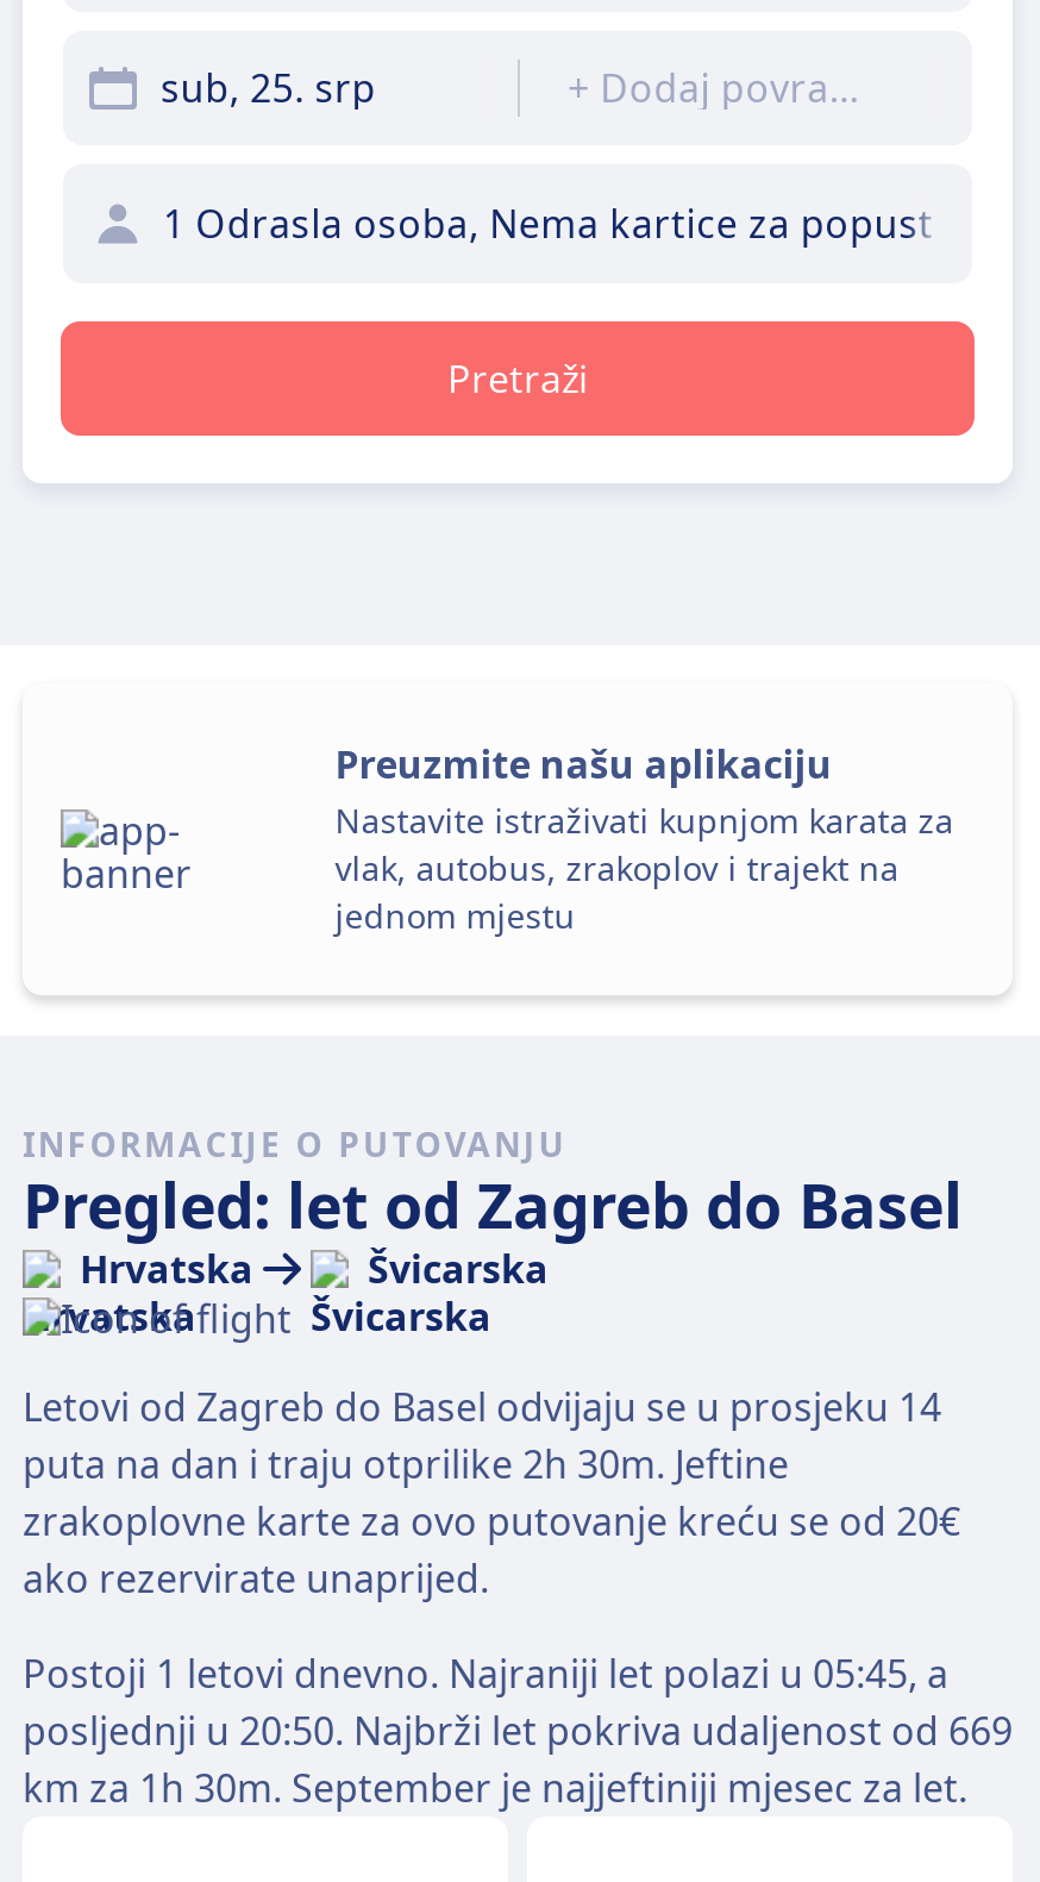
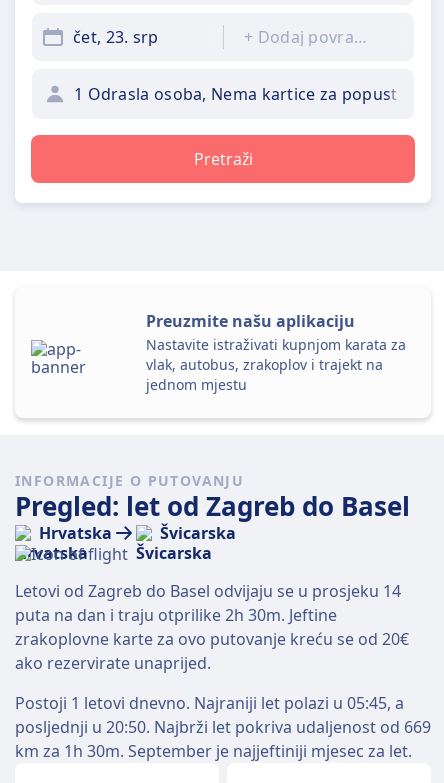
[161,62,376,114] sub, 25. srp -> [73,26,159,48] čet, 23. srp

